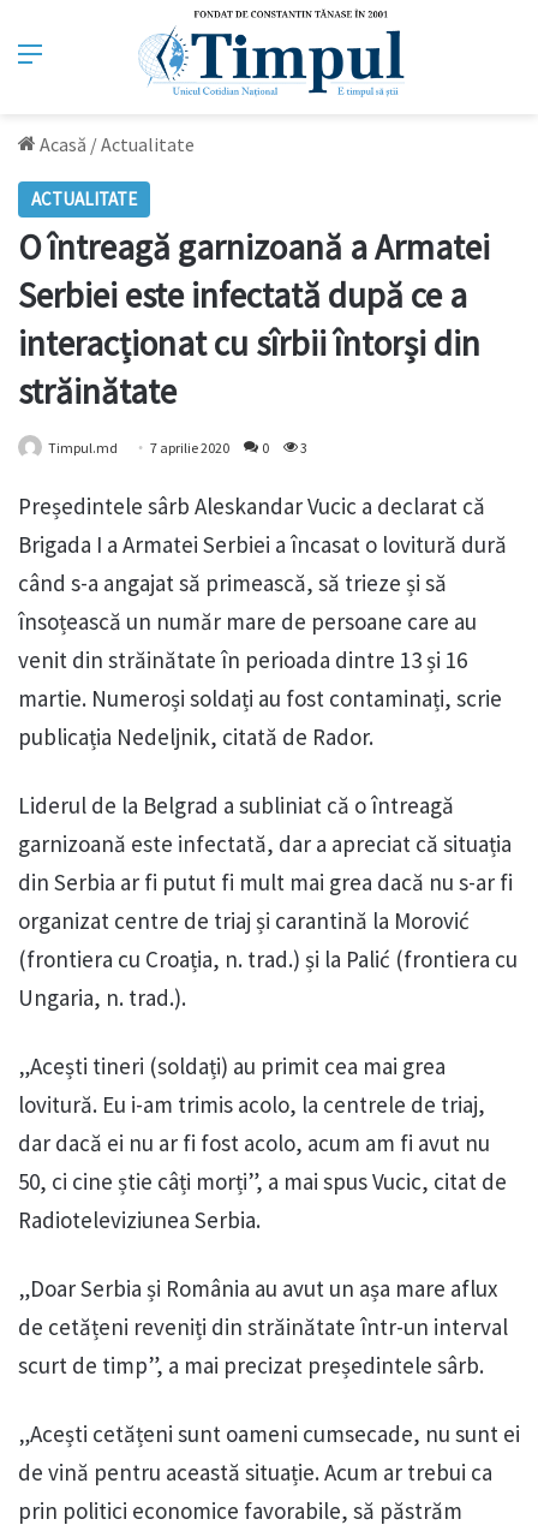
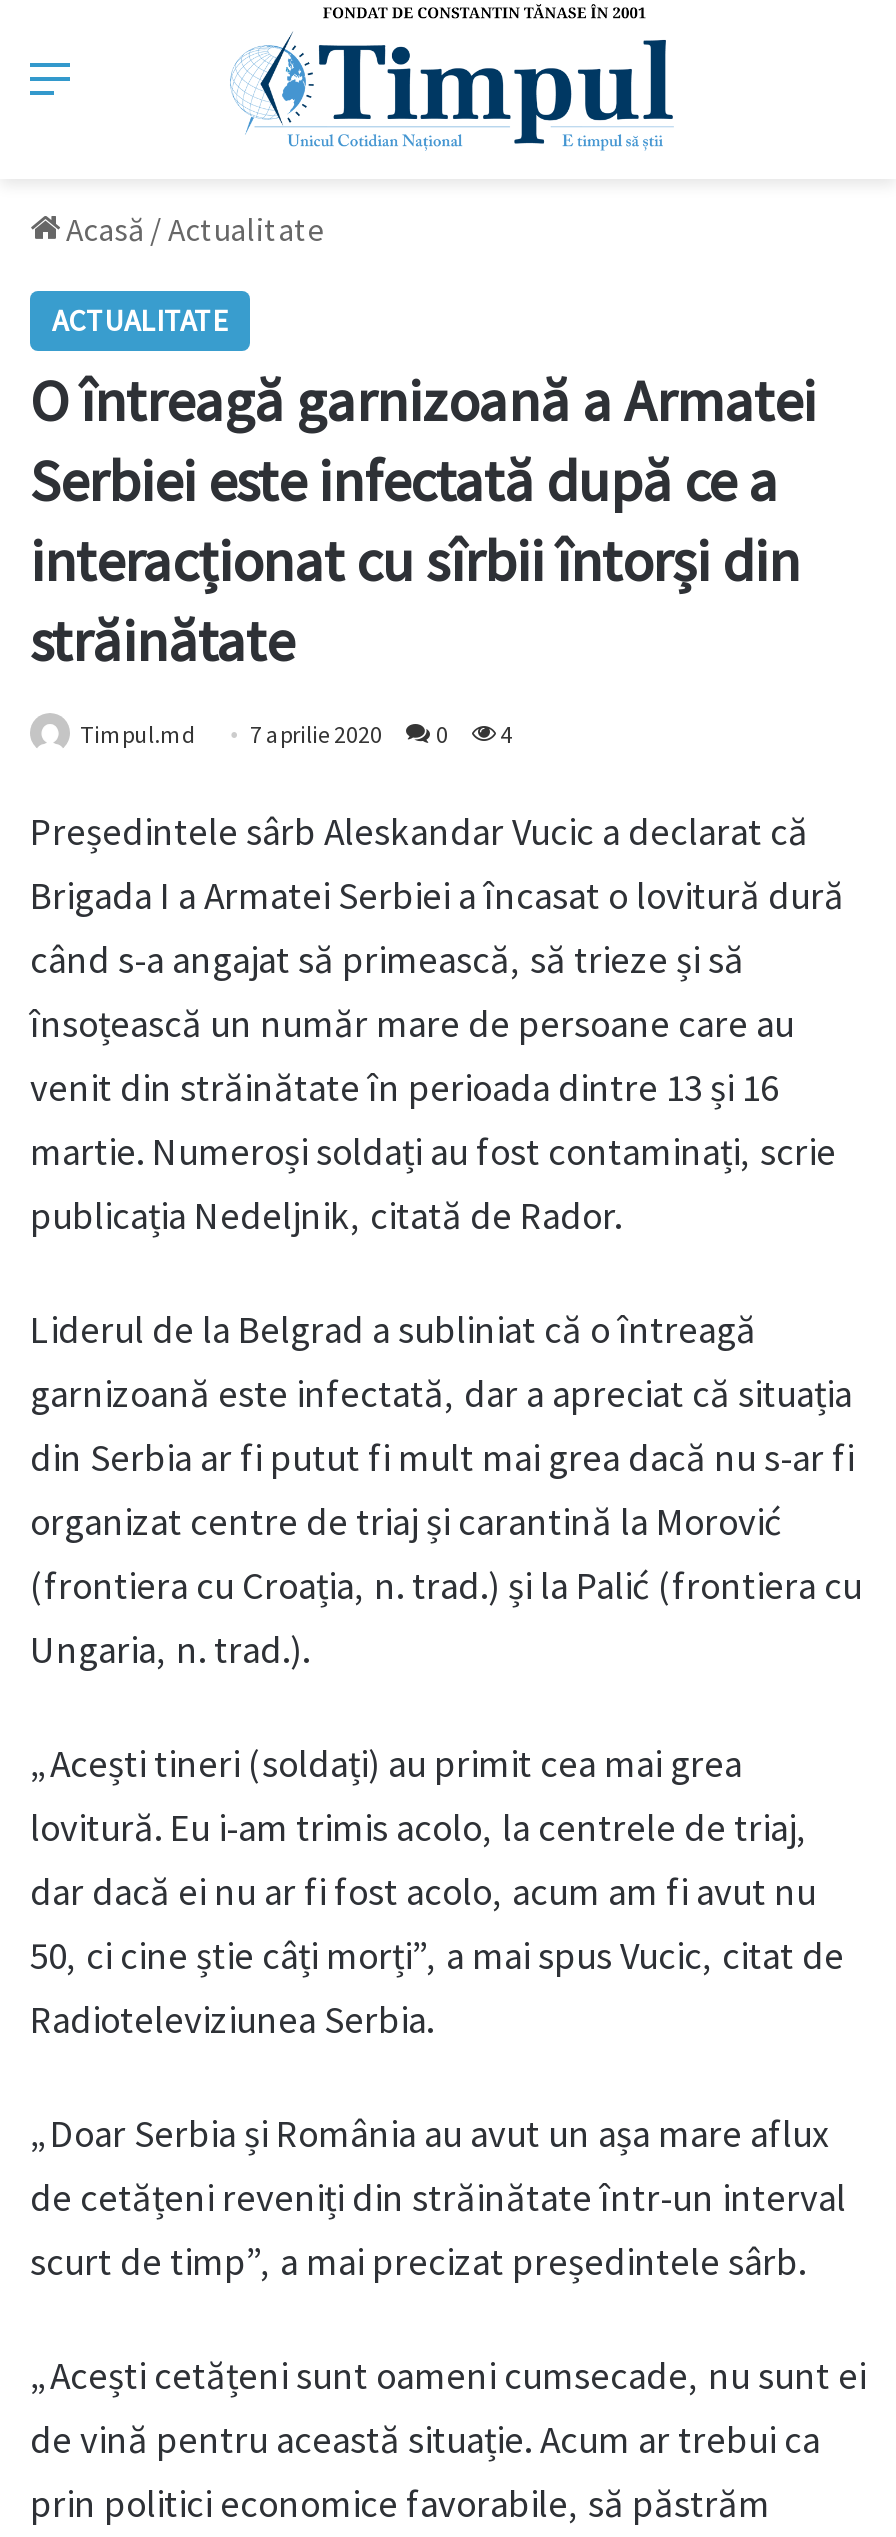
[48,439,307,457] Timpul.md 7 aprilie 2020 0 3 -> [80,720,512,750] Timpul.md 7 aprilie 2020 0 4

